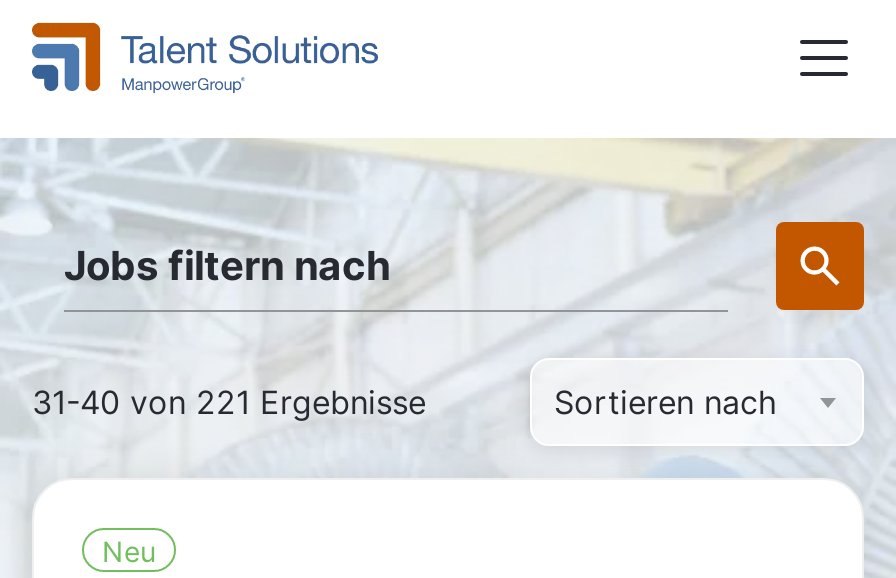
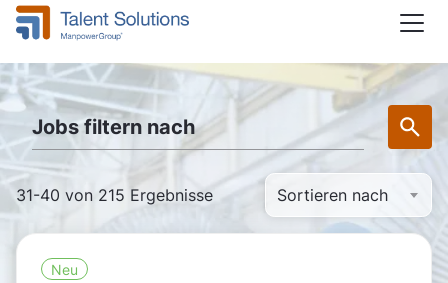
[32,381,426,421] 31-40 von 221 Ergebnisse -> [16,184,213,204] 31-40 von 215 Ergebnisse

